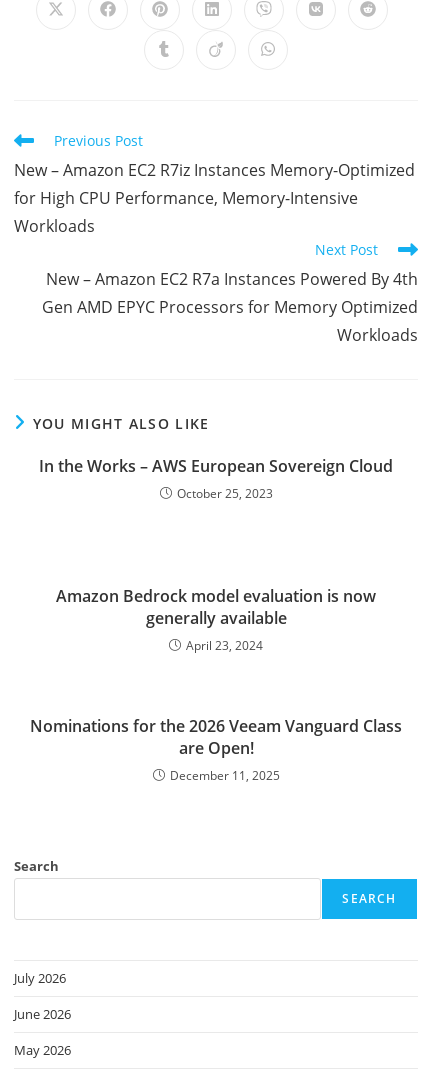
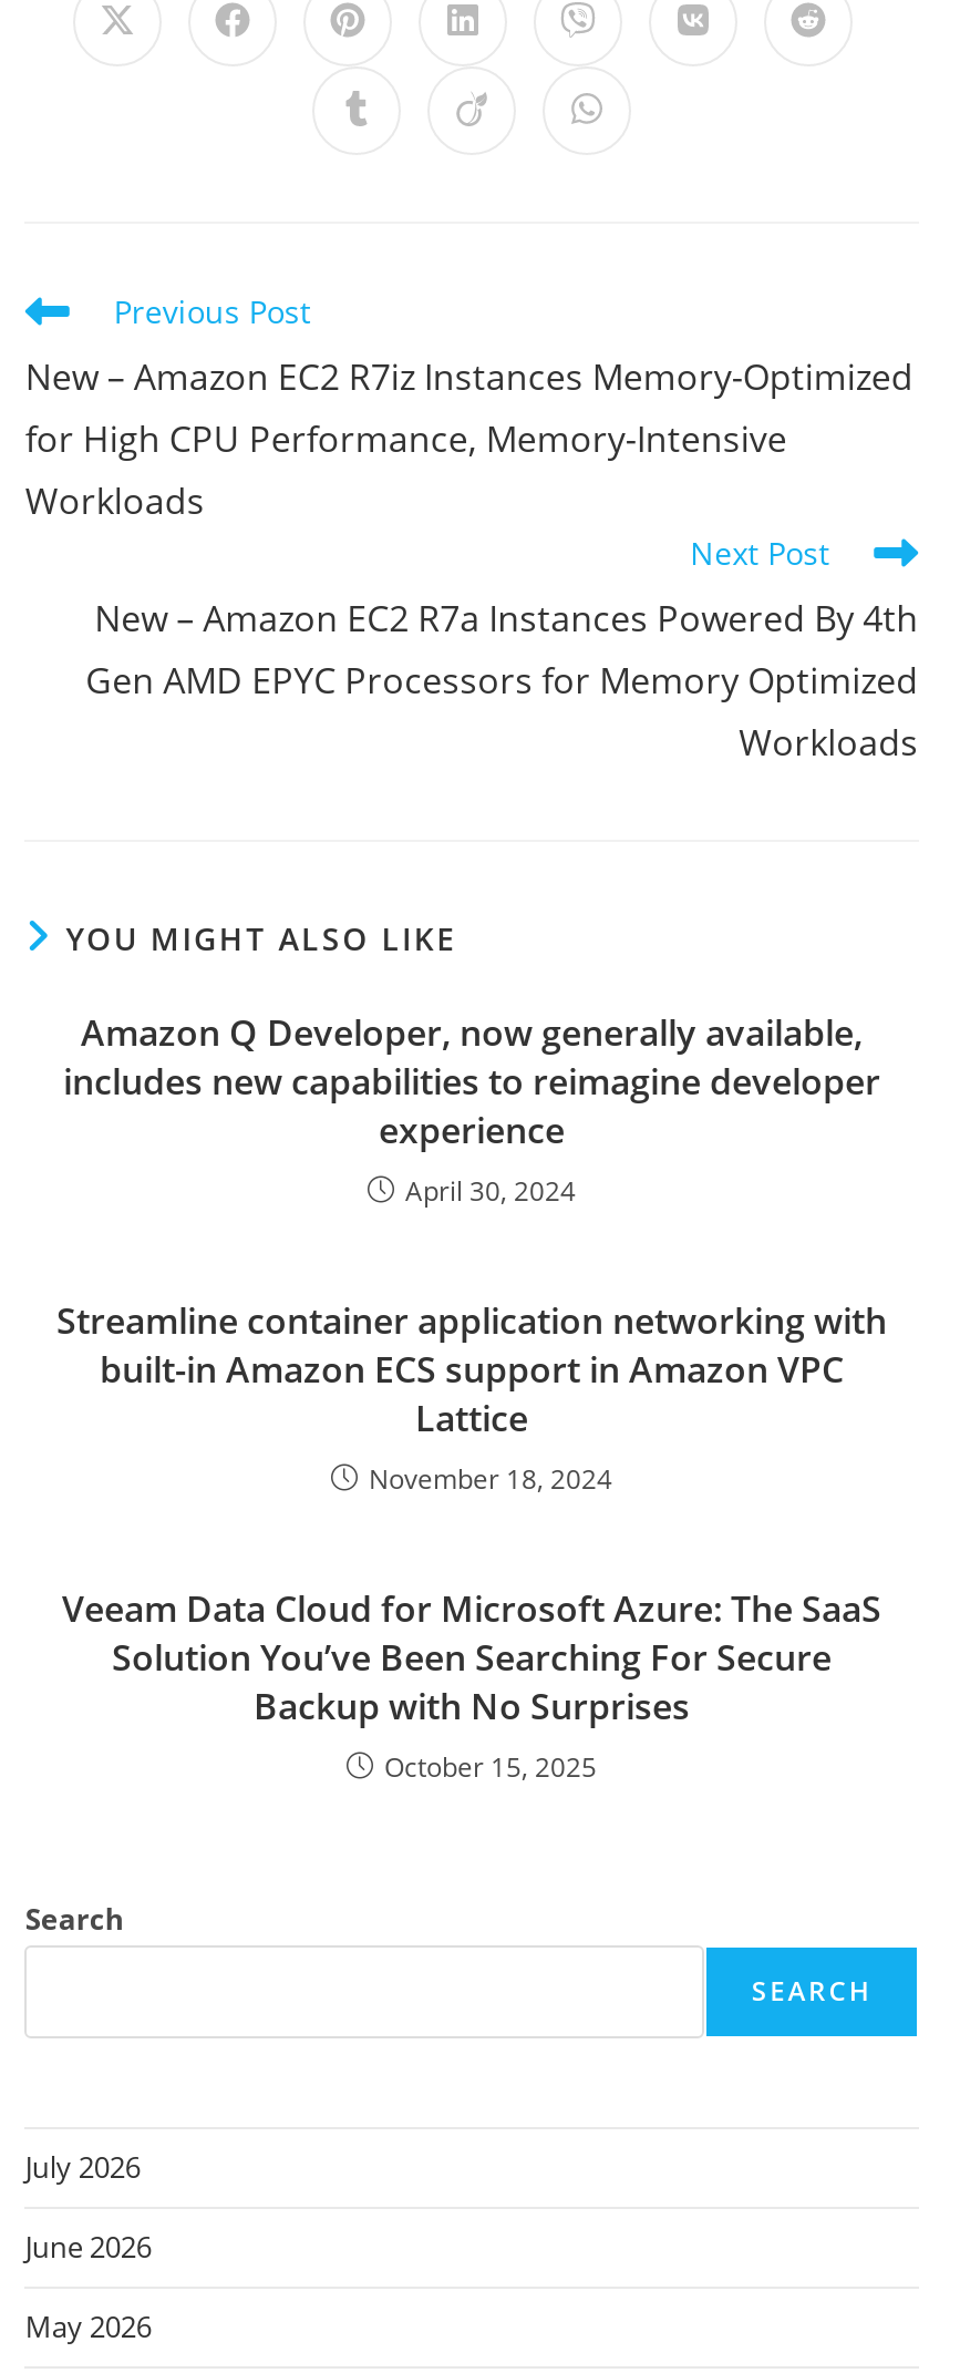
[39,454,393,501] In the Works – AWS European Sovereign Cloud | October 25, 2023 -> [63,1007,880,1209] Amazon Q Developer, now generally available, | includes new capabilities to reimagine developer | experience | April 30, 2024
[56,584,376,653] Amazon Bedrock model evaluation is now | generally available | April 23, 2024 -> [56,1295,887,1497] Streamline container application networking with | built-in Amazon ECS support in Amazon VPC | Lattice | November 18, 2024
[30,714,402,783] Nominations for the 2026 Veeam Vanguard Class | are Open! | December 11, 2025 -> [62,1583,881,1785] Veeam Data Cloud for Microsoft Azure: The SaaS | Solution You’ve Been Searching For Secure | Backup with No Surprises | October 15, 2025

